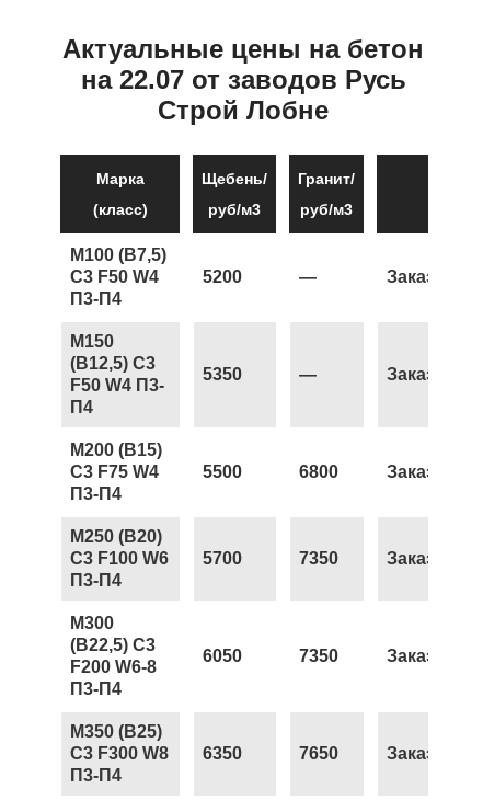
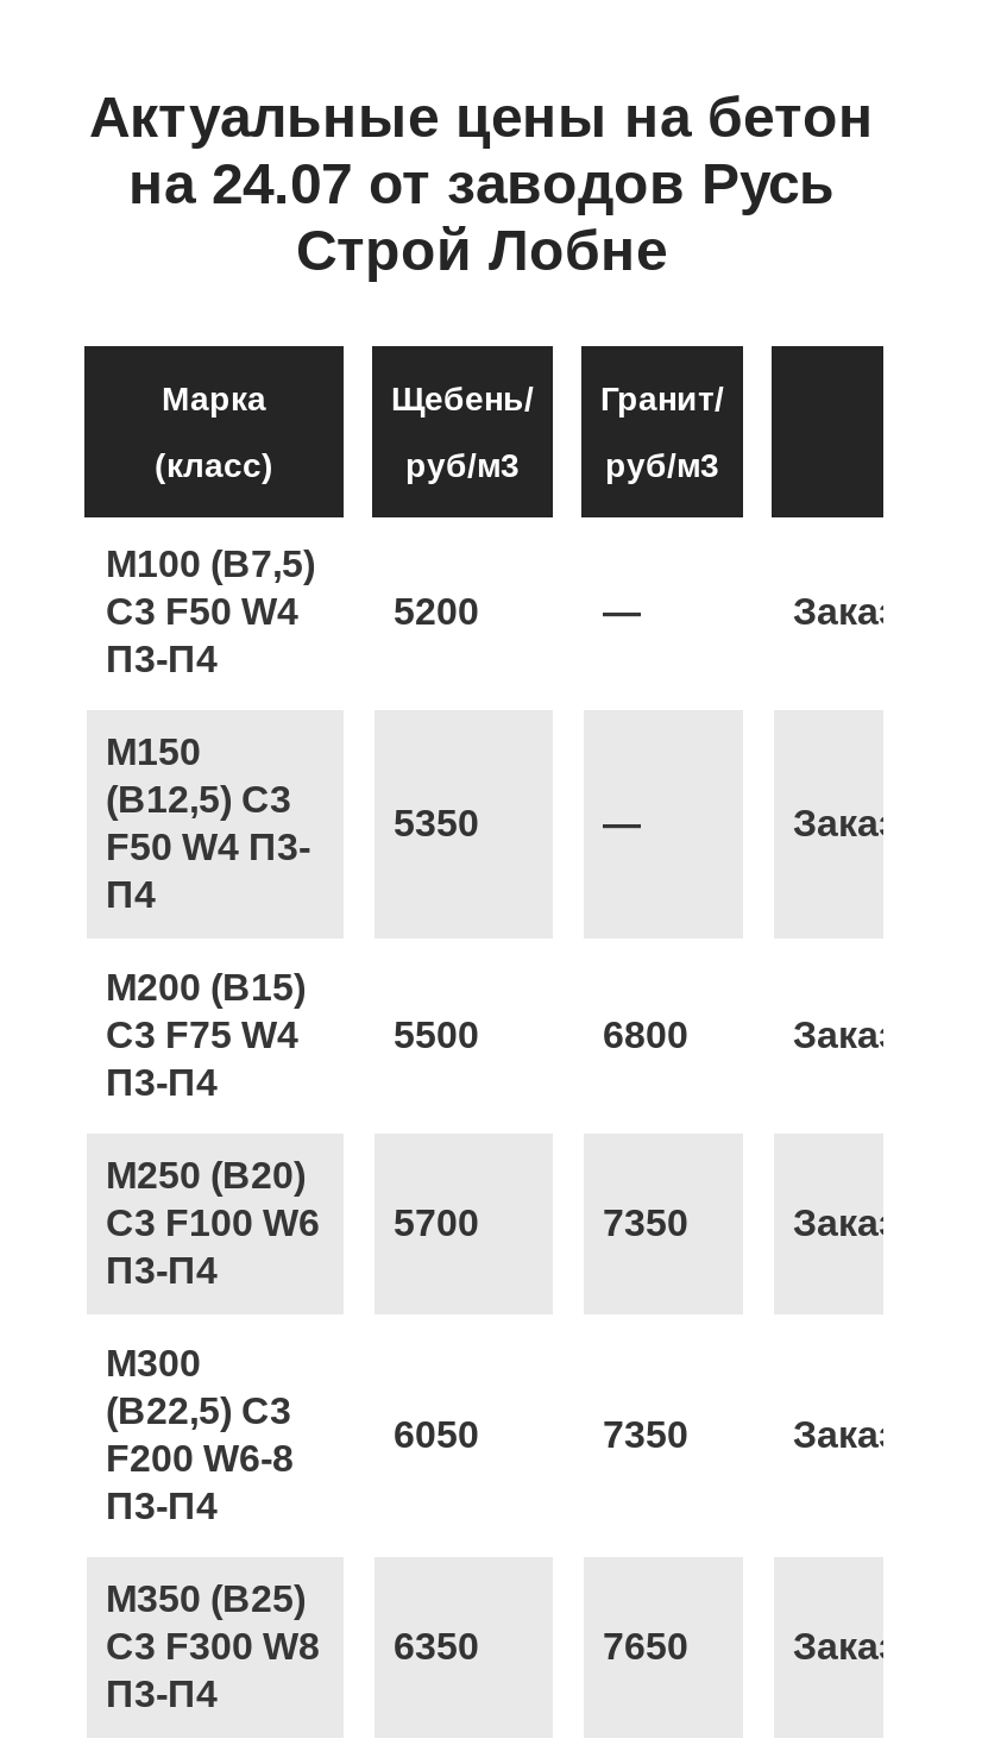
[81,65,406,94] на 22.07 от заводов Русь -> [128,151,835,215] на 24.07 от заводов Русь

